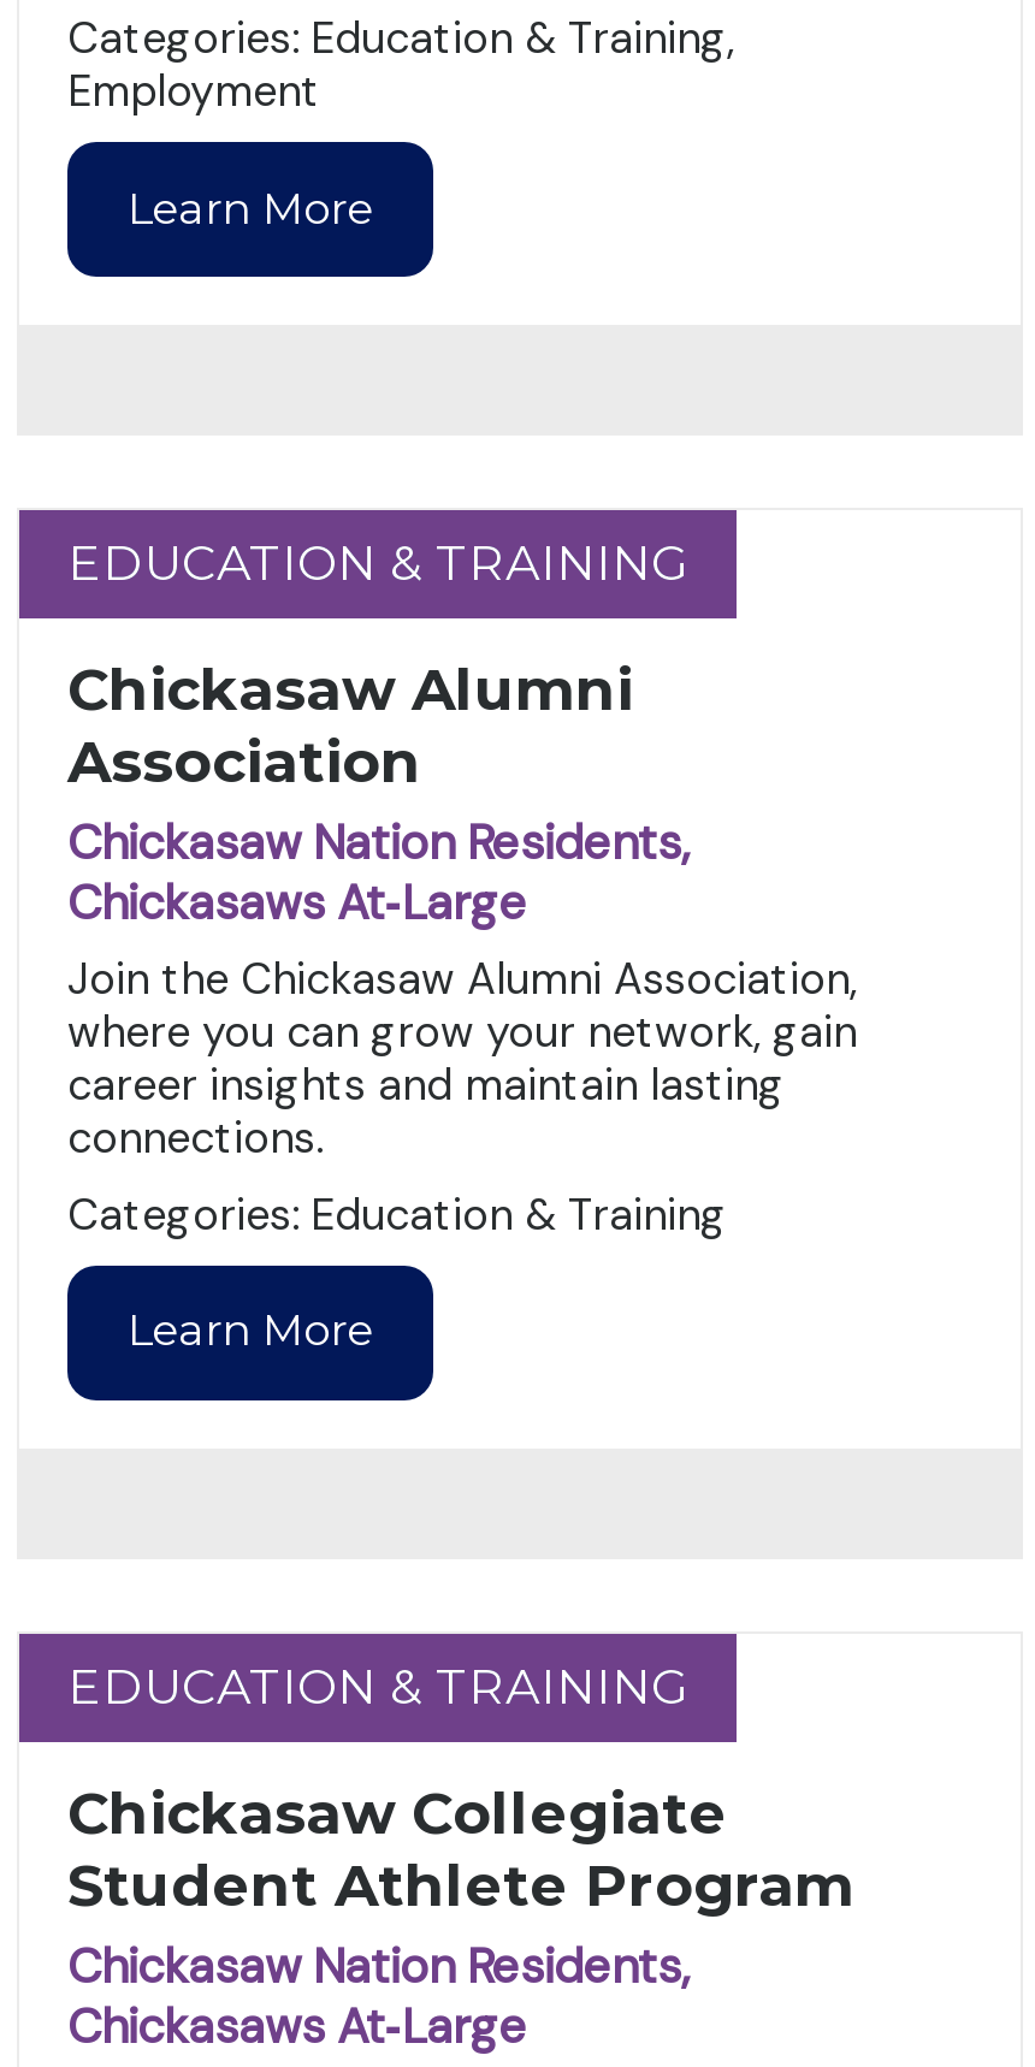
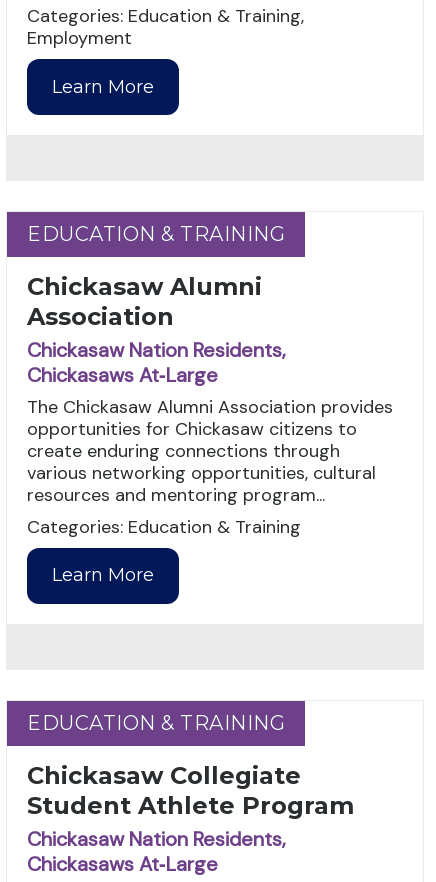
[67,950,857,1167] Join the Chickasaw Alumni Association, | where you can grow your network, gain | career insights and maintain lasting | connections. -> [27,395,393,507] The Chickasaw Alumni Association provides | opportunities for Chickasaw citizens to | create enduring connections through | various networking opportunities, cultural | resources and mentoring program...

